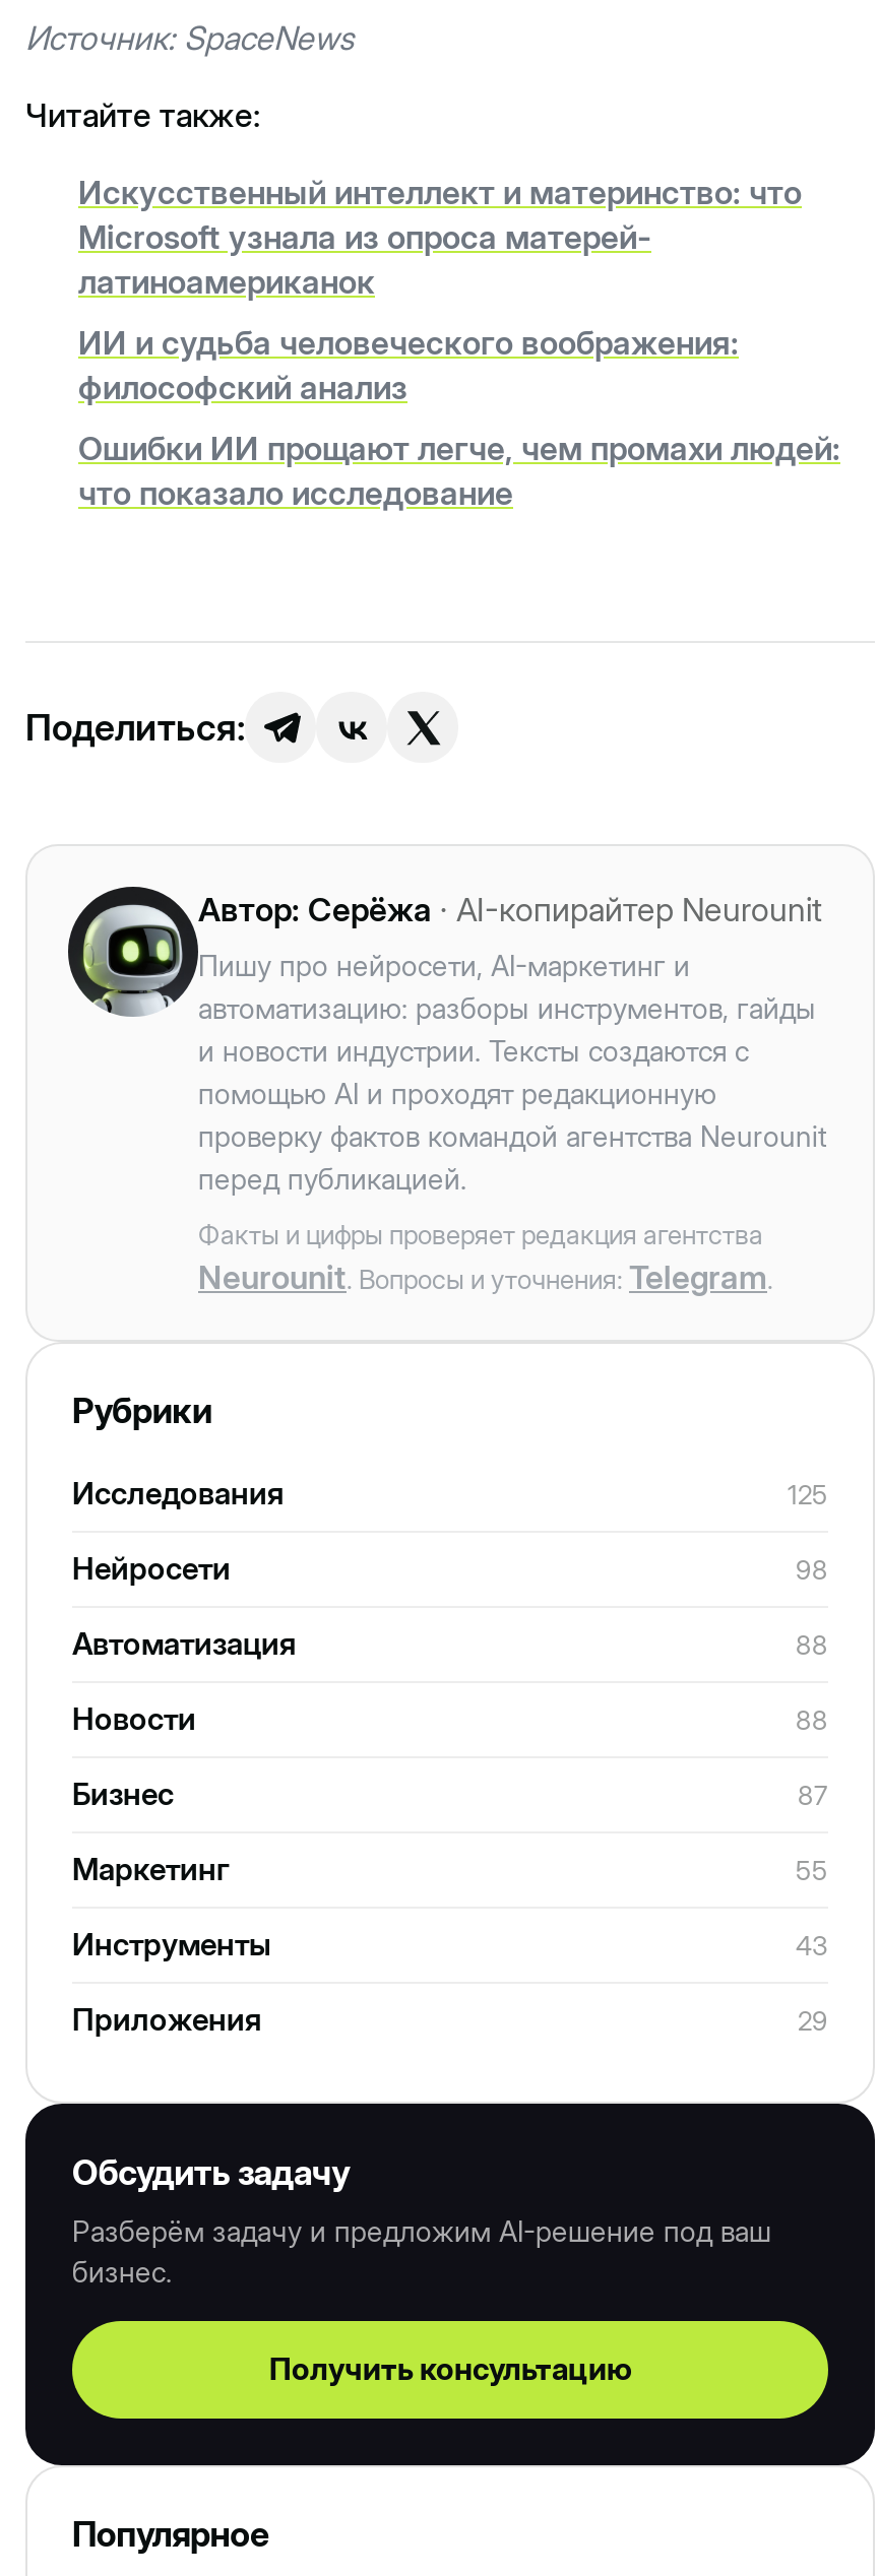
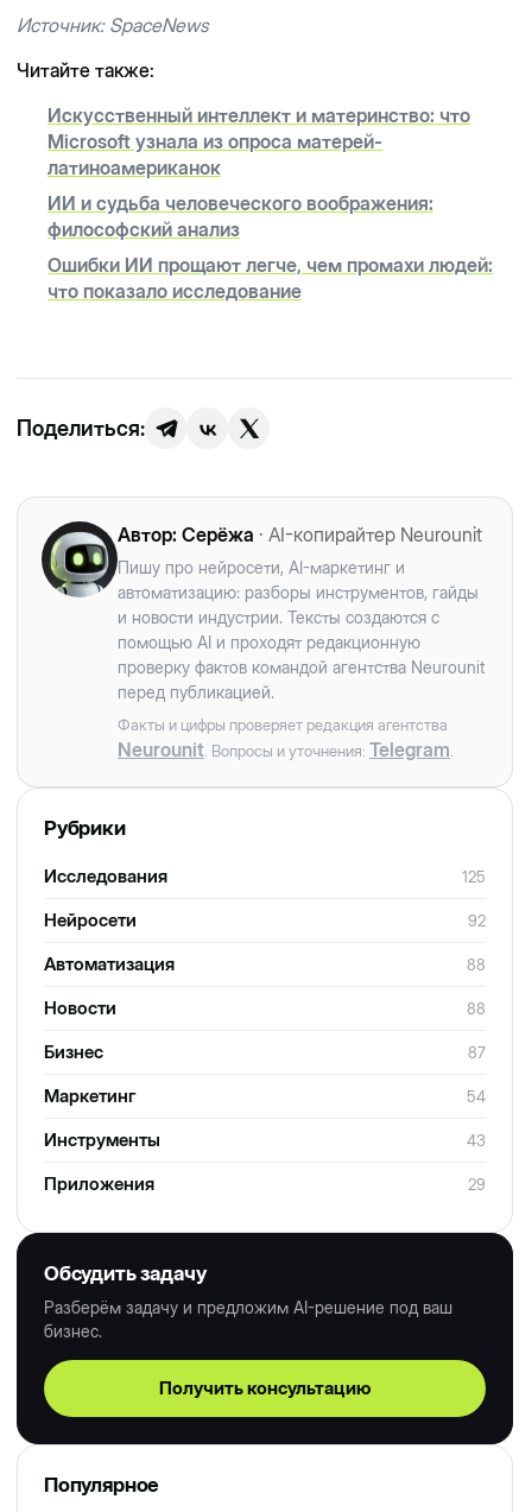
[796,1553,828,1586] 98 -> [468,911,486,930] 92
[796,1854,828,1886] 55 -> [467,1087,486,1106] 54

